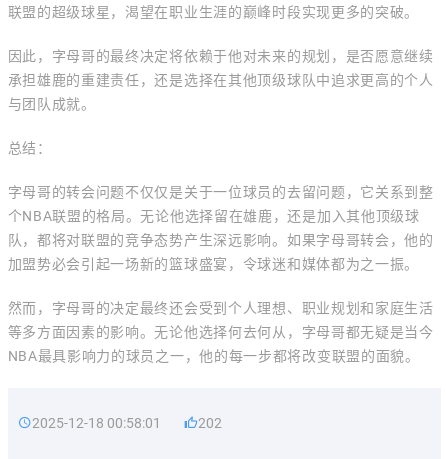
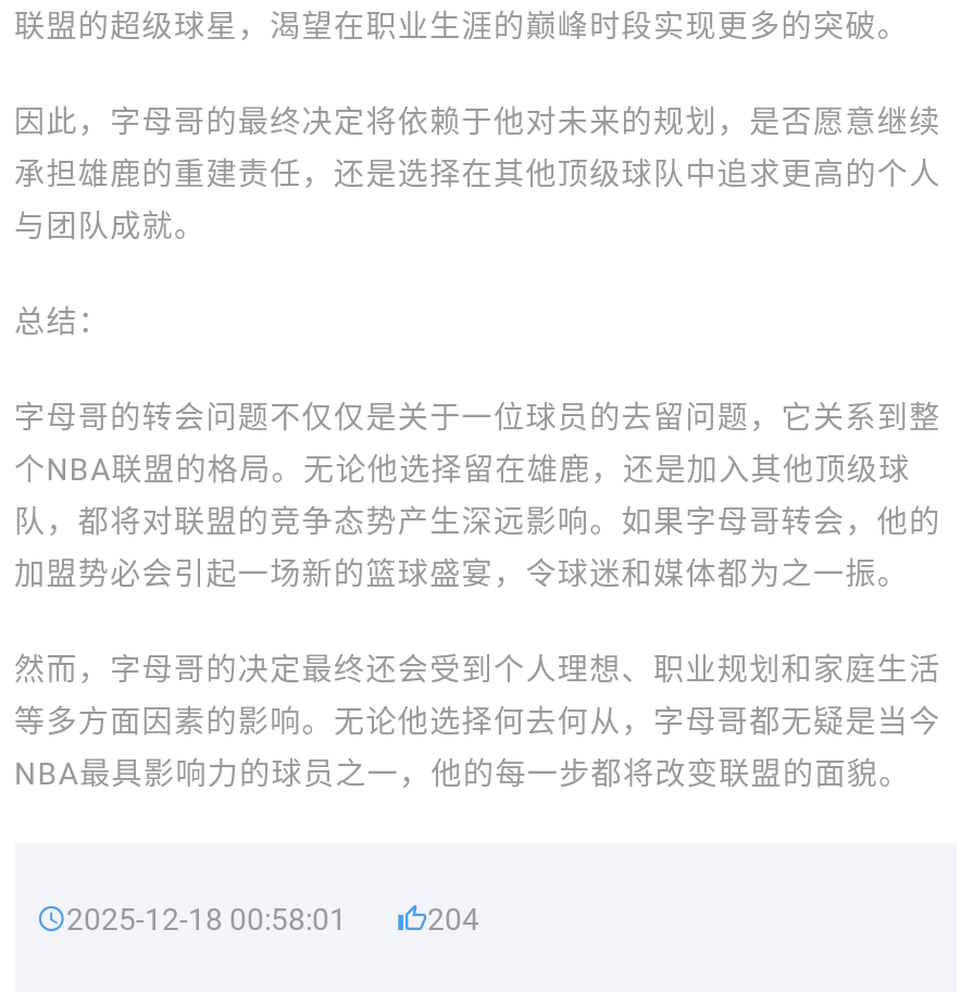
[197,415,221,431] 202 -> [427,903,479,938] 204

